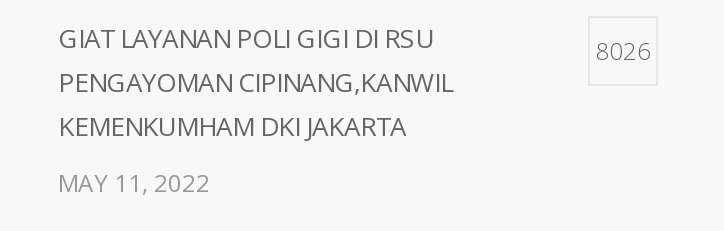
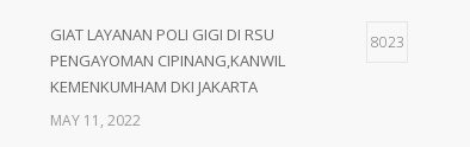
[595,34,651,68] 8026 -> [370,32,404,52] 8023

